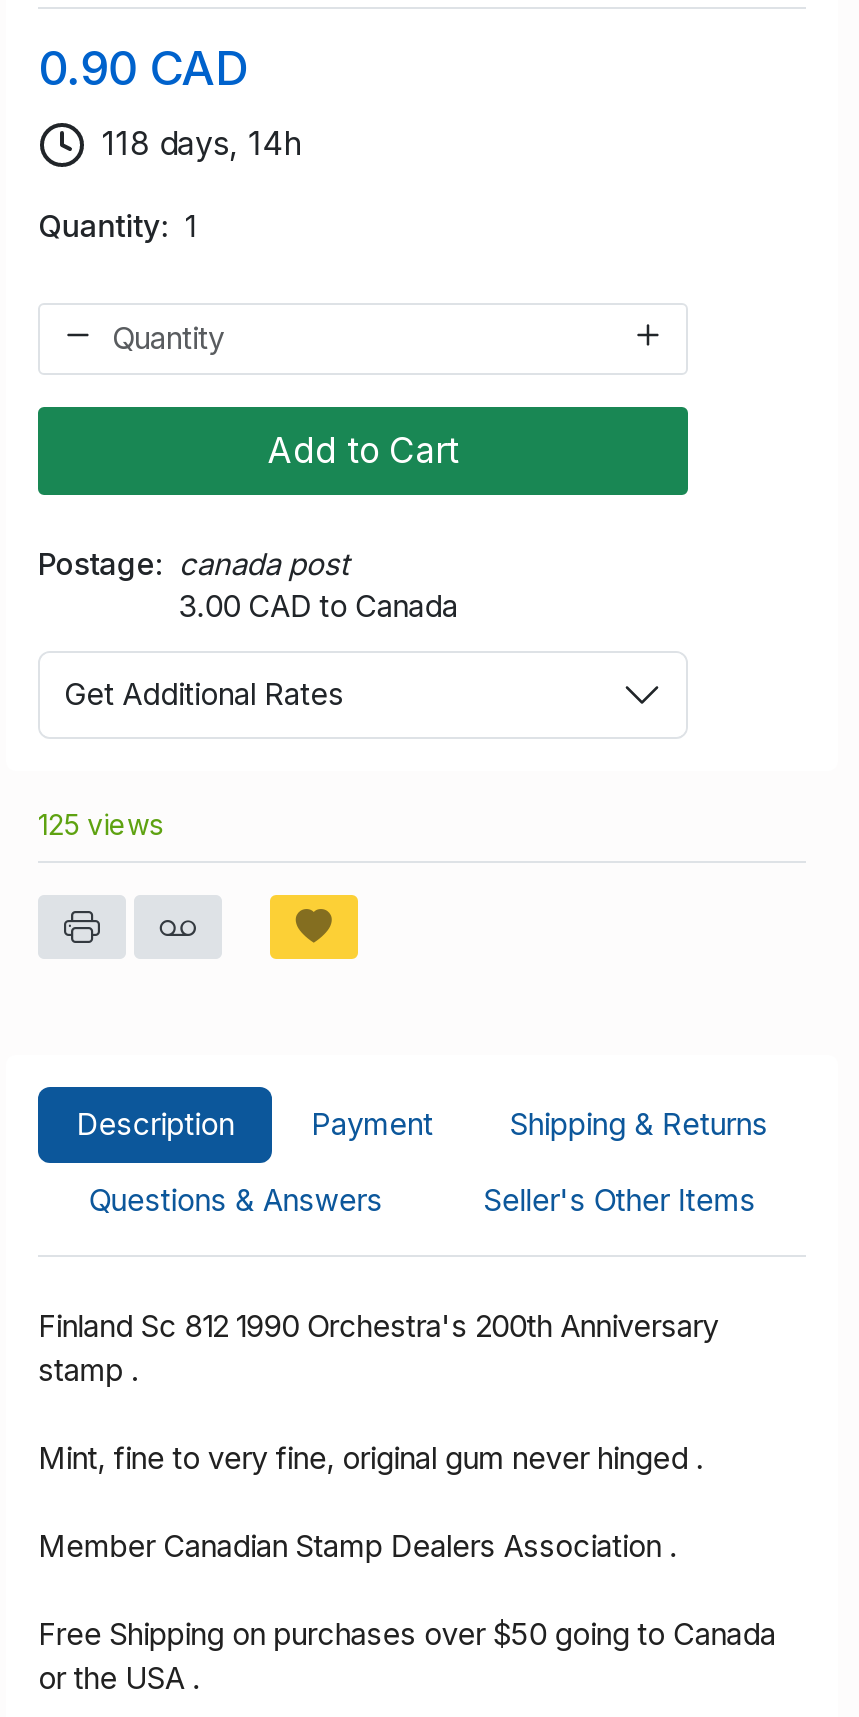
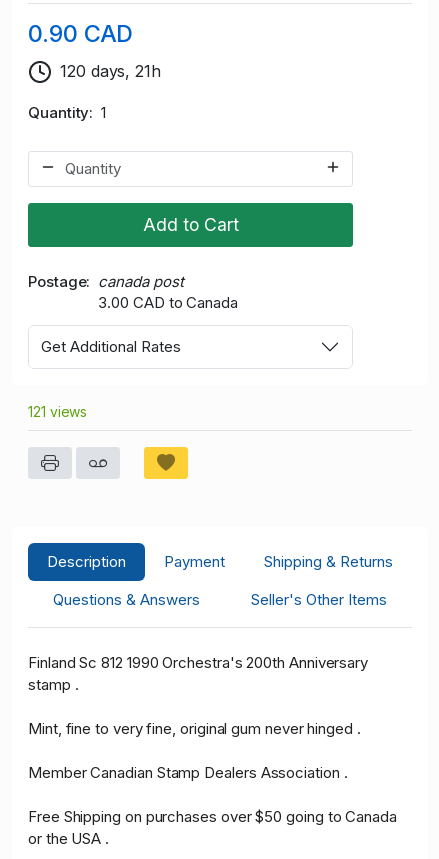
[102,124,304,164] 118 days, 14h -> [60,61,161,81] 120 days, 21h
[38,806,163,840] 125 views -> [28,403,87,420] 121 views

